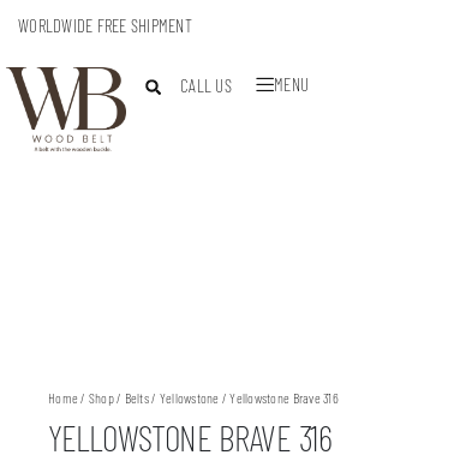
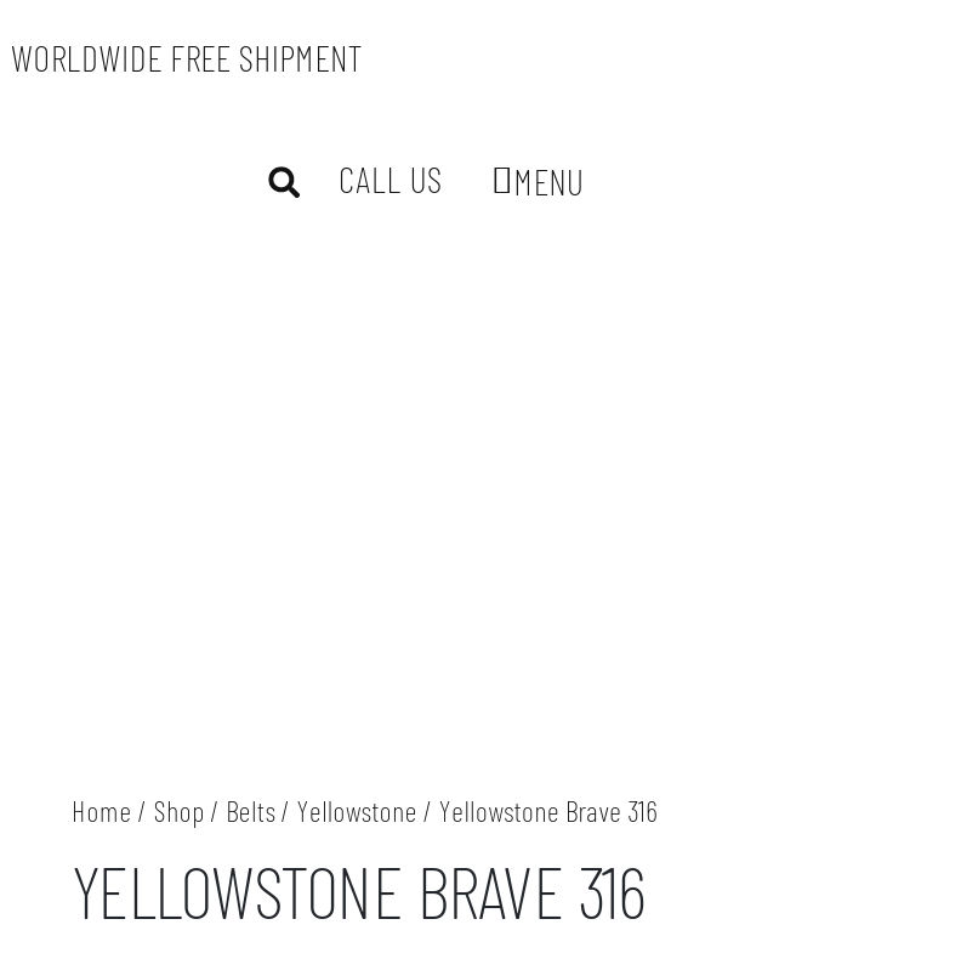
[6,66,127,152] [image] -> none

